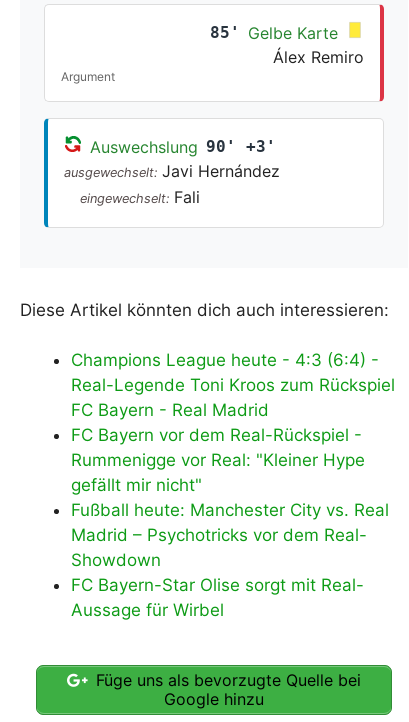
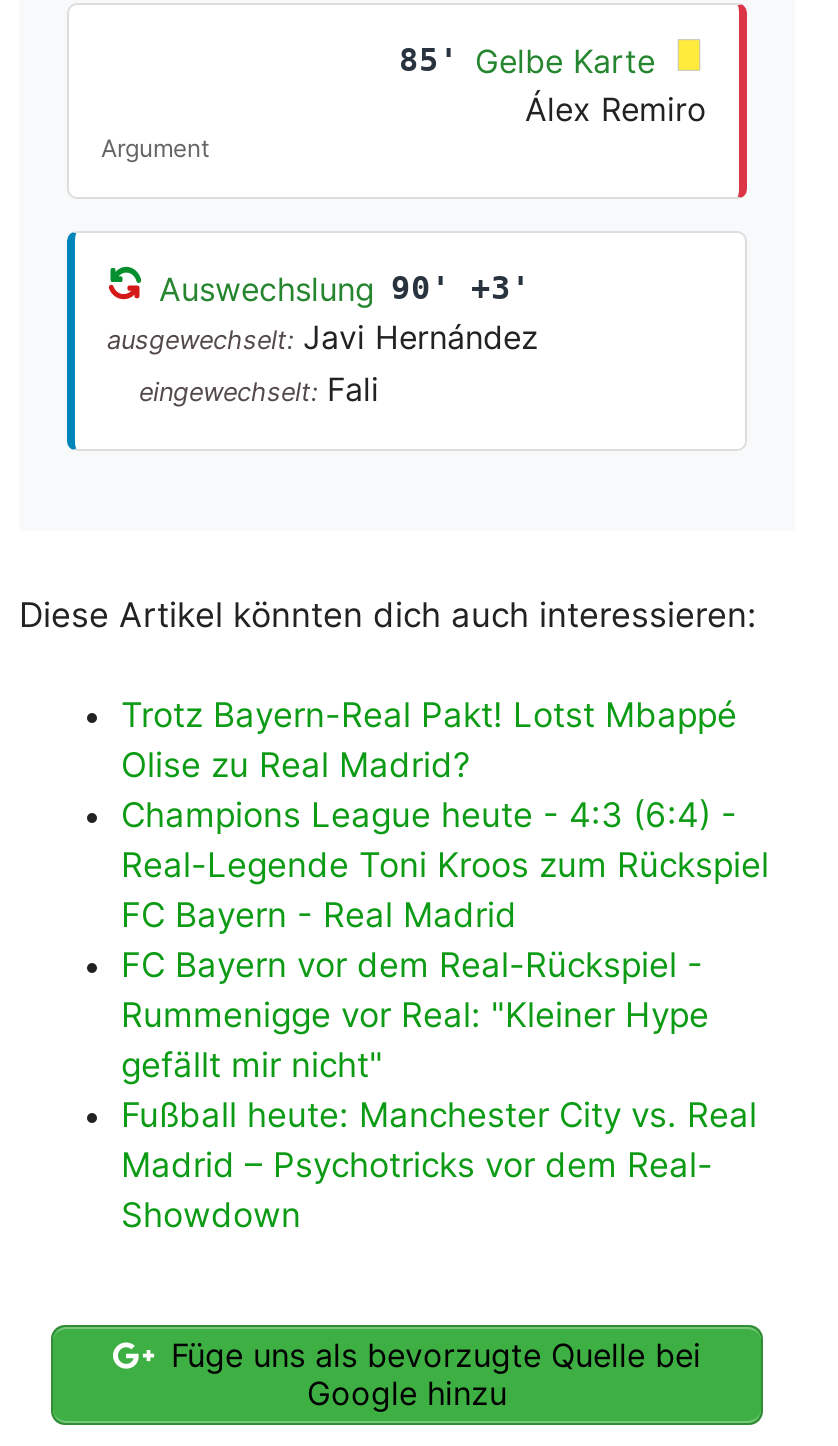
none -> [121,696,737,786] Trotz Bayern-Real Pakt! Lotst Mbappé | Olise zu Real Madrid?
moved [71,350,395,570] -> [121,796,769,1236]: Champions League heute - 4:3 (6:4) - | Real-Legende Toni Kroos zum Rückspiel | FC Bayern - Real Madrid | ... | Madrid – Psychotricks vor dem Real- | Showdown
[71,575,364,620] FC Bayern-Star Olise sorgt mit Real- | Aussage für Wirbel -> none

